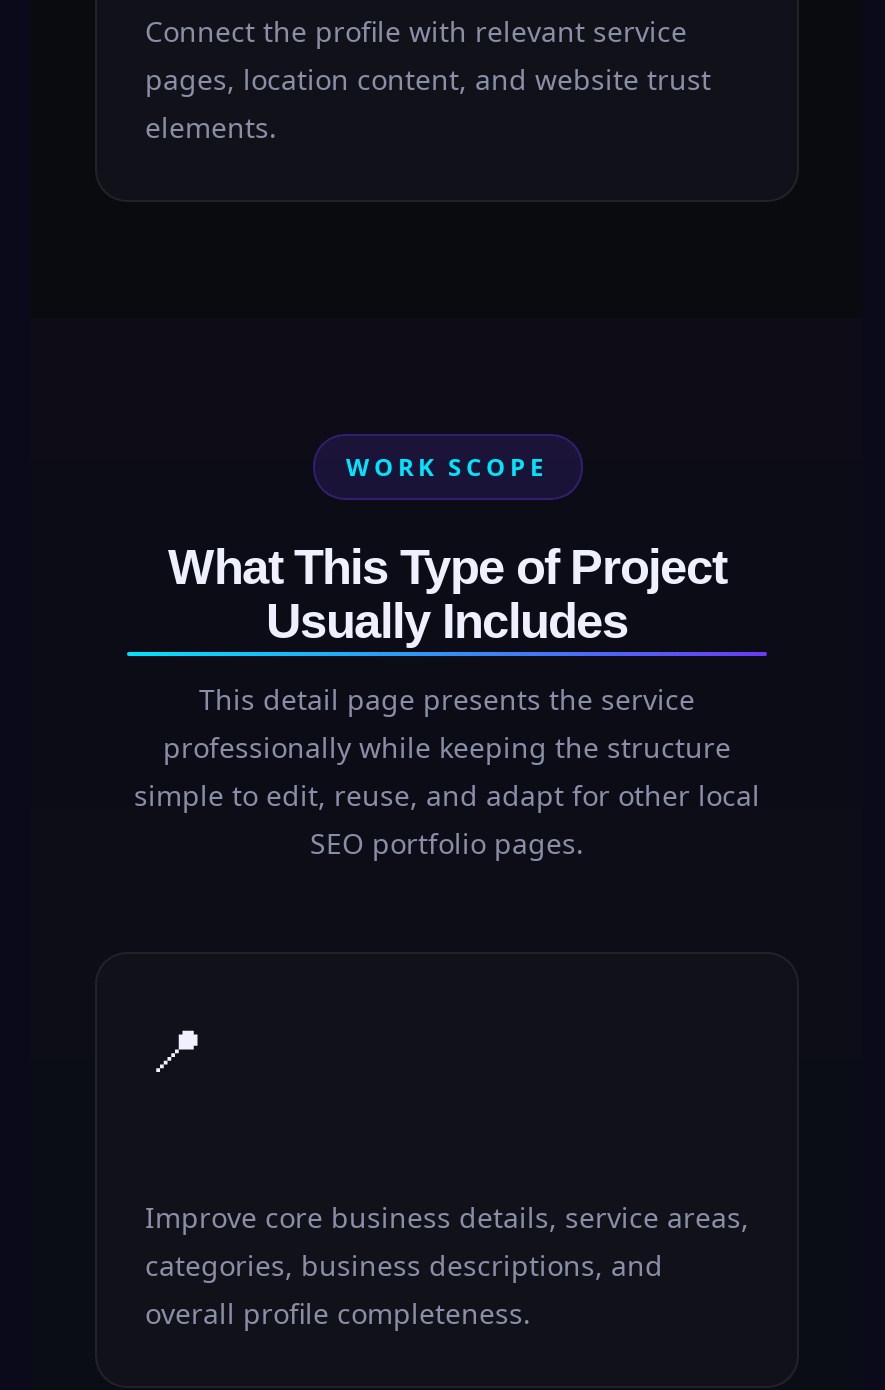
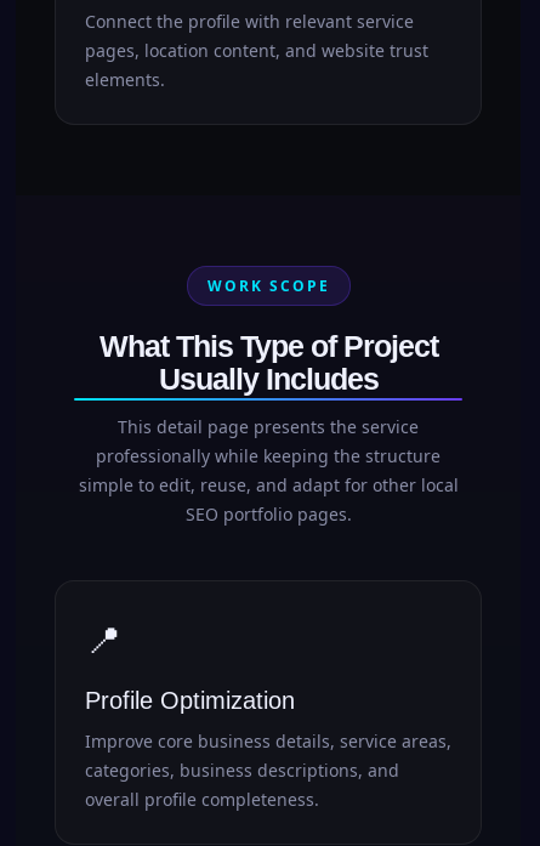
none -> [85,687,295,714] Profile Optimization

